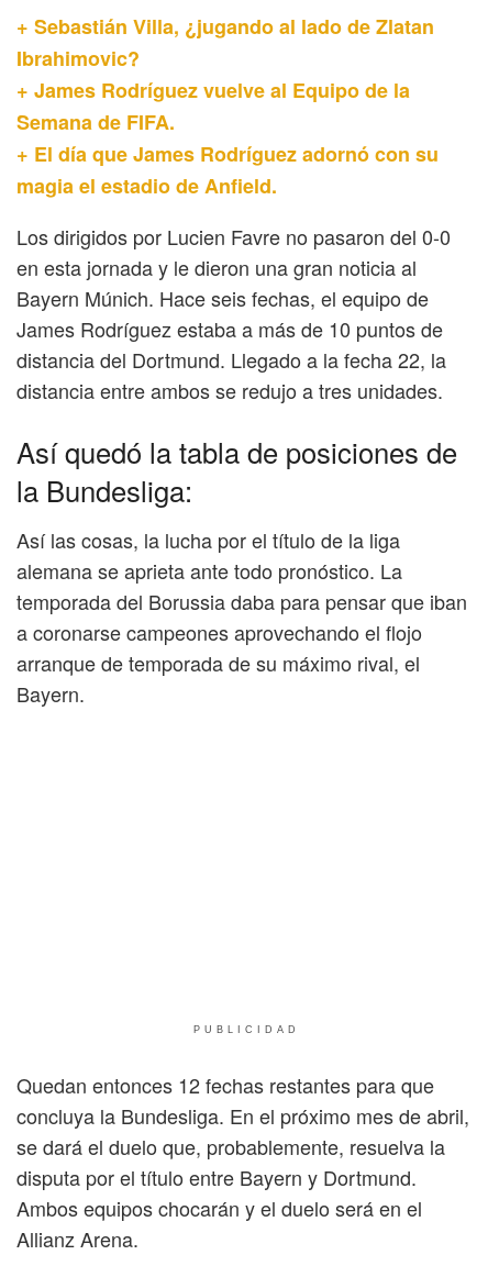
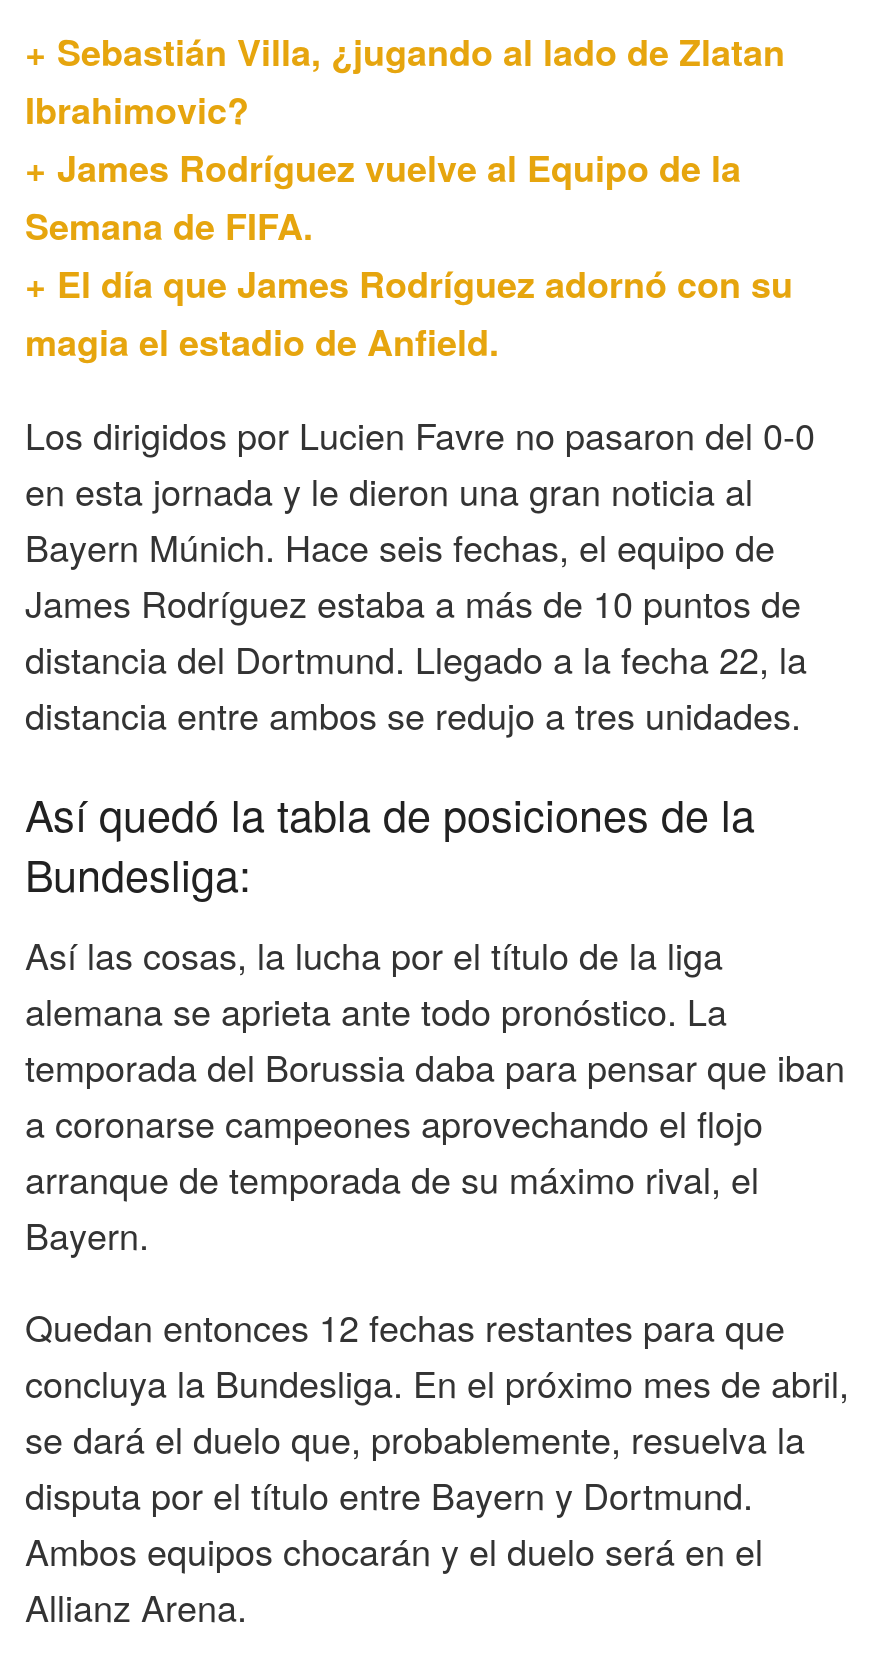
[193,1024,300,1035] PUBLICIDAD -> none

